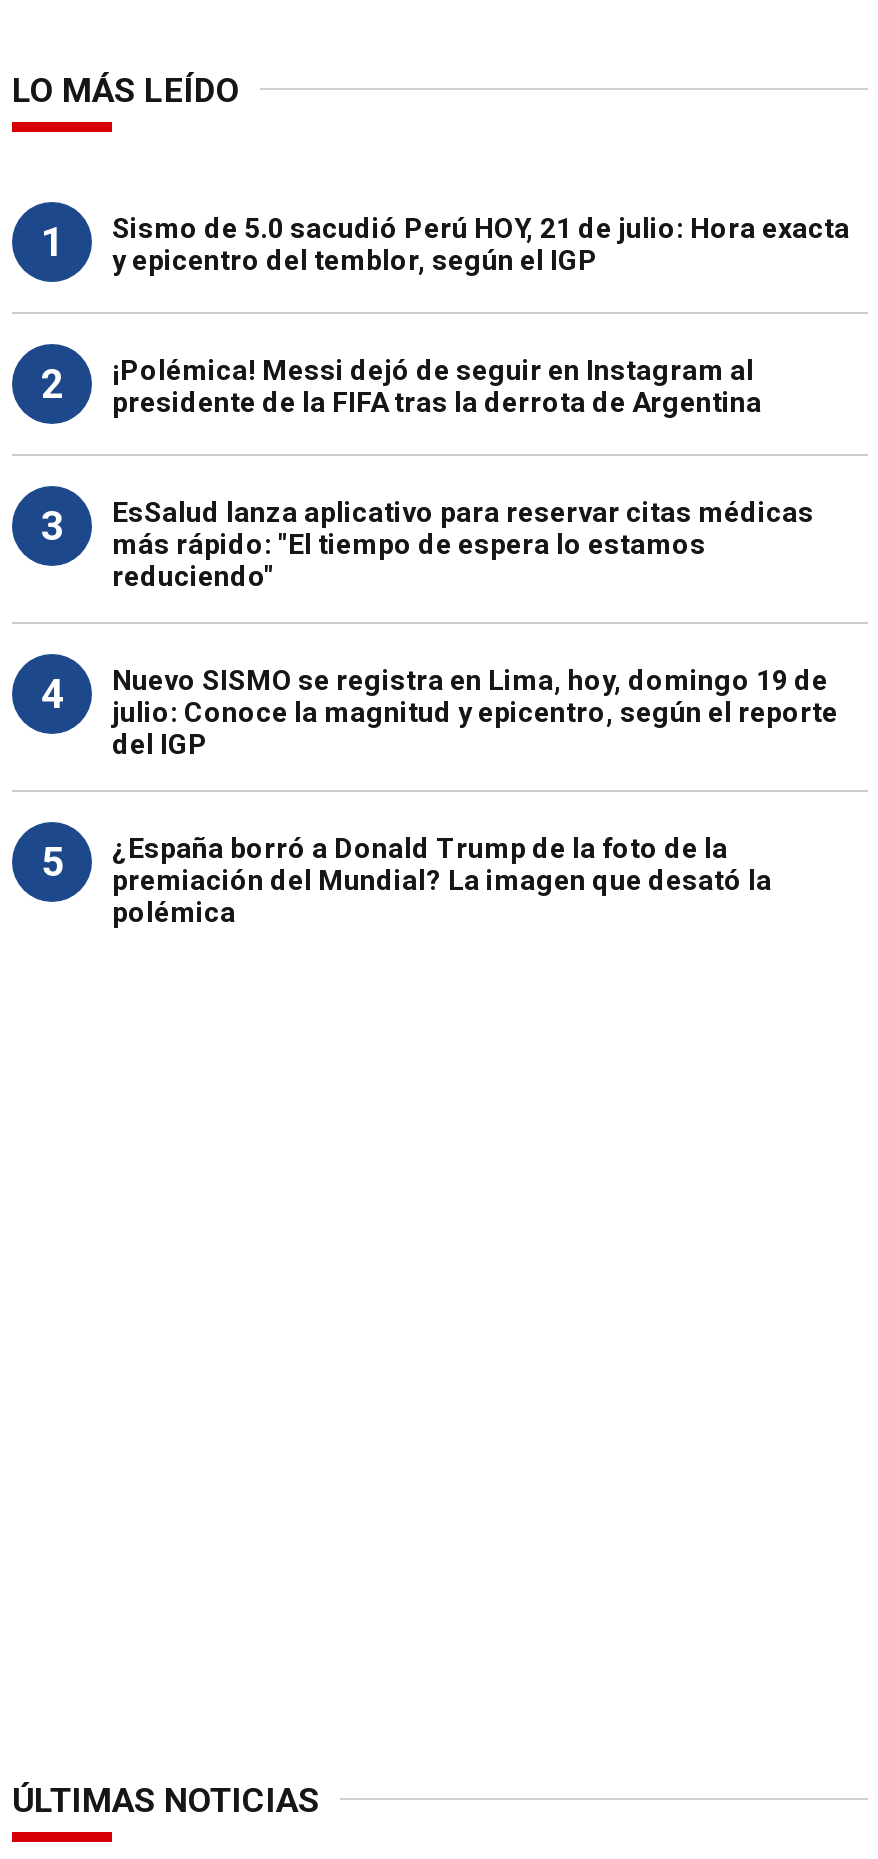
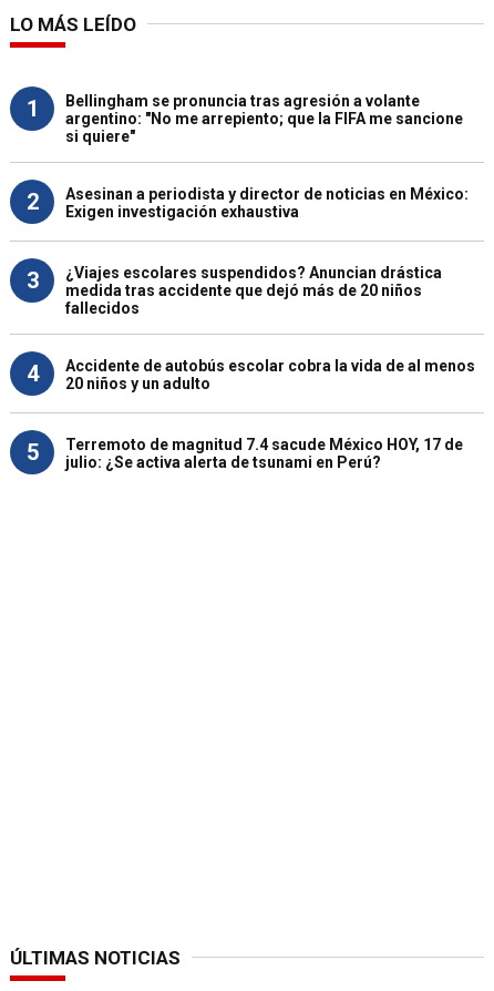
[112,211,850,275] Sismo de 5.0 sacudió Perú HOY, 21 de julio: Hora exacta | y epicentro del temblor, según el IGP -> [65,92,463,145] Bellingham se pronuncia tras agresión a volante | argentino: "No me arrepiento; que la FIFA me sancione | si quiere"
[112,353,762,417] ¡Polémica! Messi dejó de seguir en Instagram al | presidente de la FIFA tras la derrota de Argentina -> [65,185,469,220] Asesinan a periodista y director de noticias en México: | Exigen investigación exhaustiva
[112,495,814,591] EsSalud lanza aplicativo para reservar citas médicas | más rápido: "El tiempo de espera lo estamos | reduciendo" -> [65,263,442,317] ¿Viajes escolares suspendidos? Anuncian drástica | medida tras accidente que dejó más de 20 niños | fallecidos
[112,663,838,759] Nuevo SISMO se registra en Lima, hoy, domingo 19 de | julio: Conoce la magnitud y epicentro, según el reporte | del IGP -> [65,356,475,392] Accidente de autobús escolar cobra la vida de al menos | 20 niños y un adulto
[112,831,772,927] ¿España borró a Donald Trump de la foto de la | premiación del Mundial? La imagen que desató la | polémica -> [65,435,463,471] Terremoto de magnitud 7.4 sacude México HOY, 17 de | julio: ¿Se activa alerta de tsunami en Perú?

